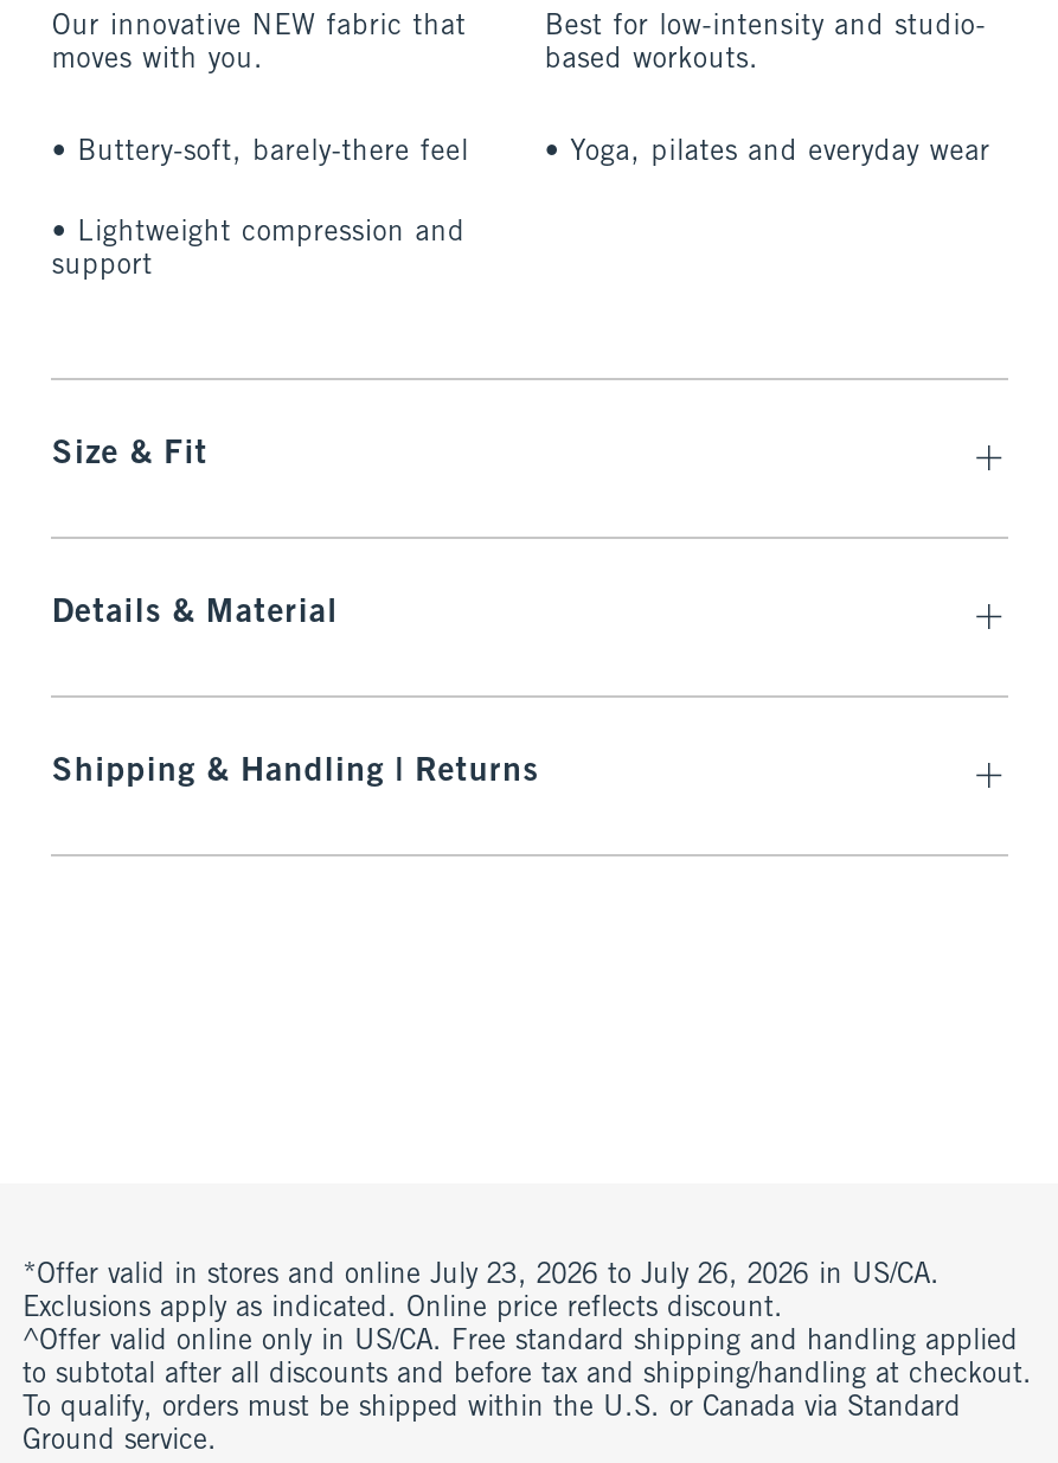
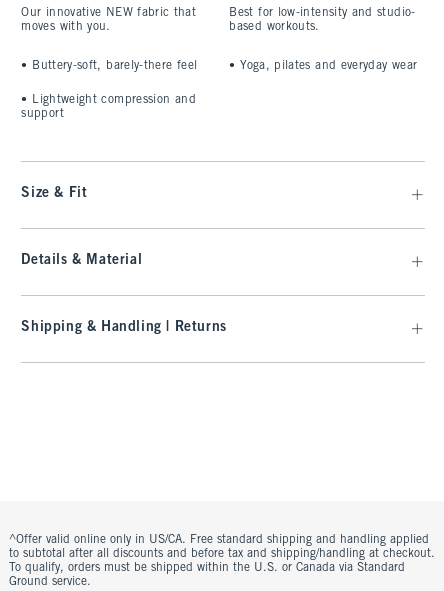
[23,1262,940,1323] *Offer valid in stores and online July 23, 2026 to July 26, 2026 in US/CA. | Exclusions apply as indicated. Online price reflects discount. -> none

